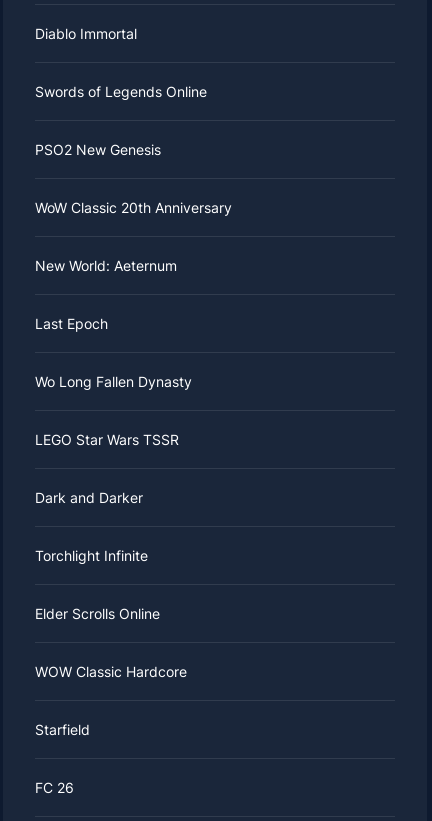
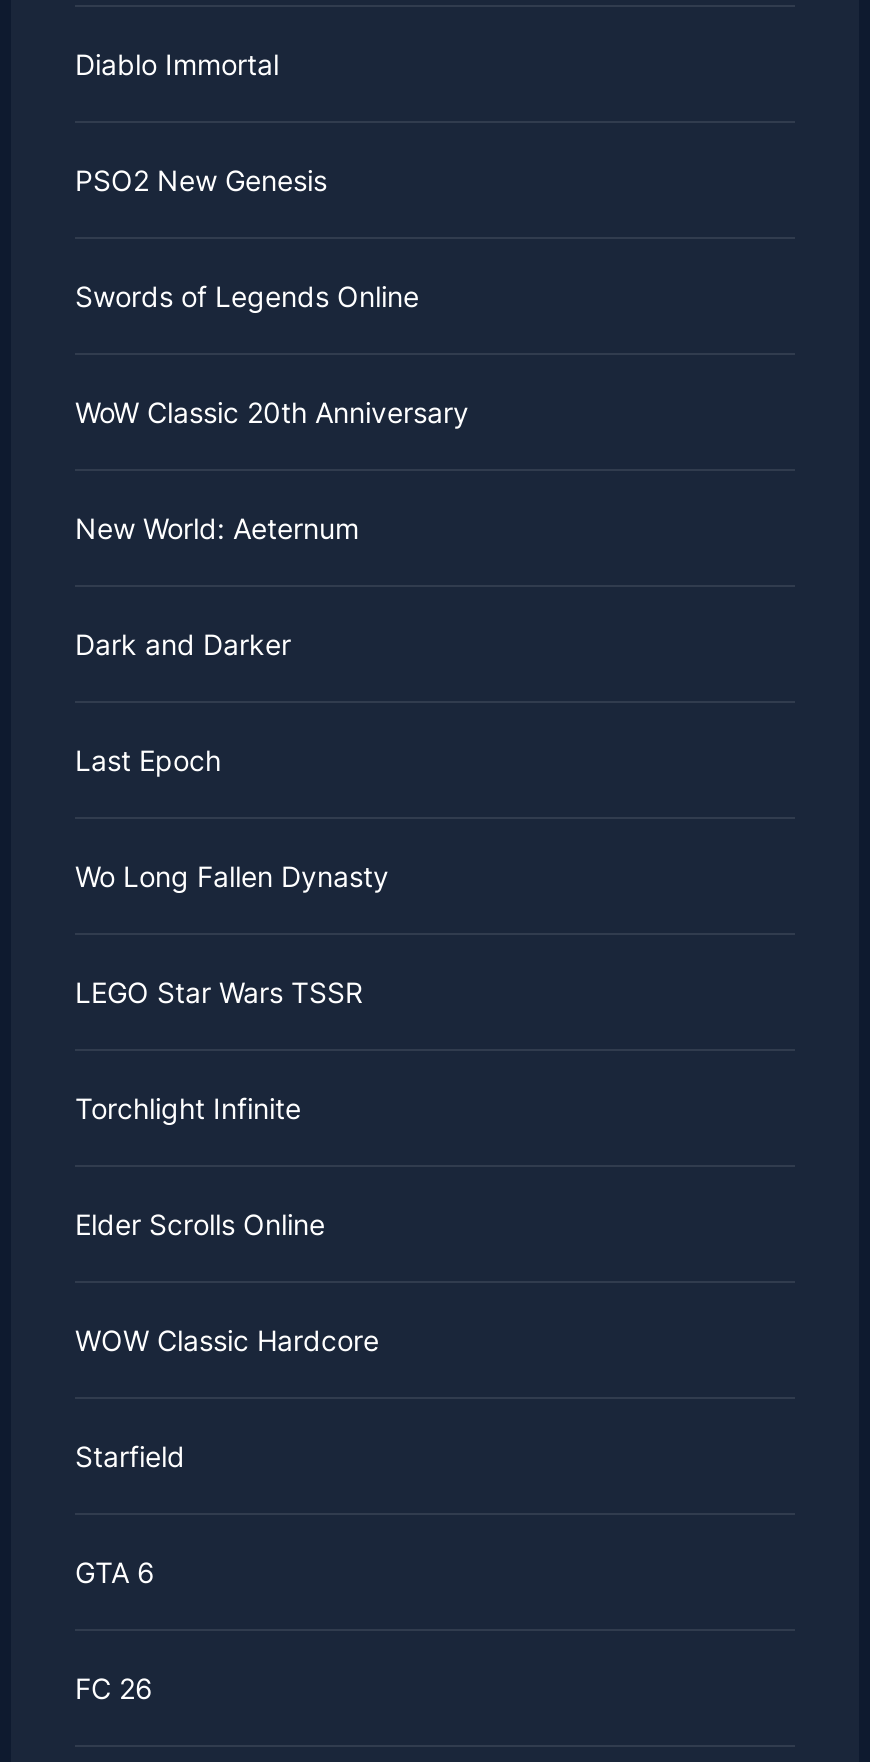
moved [35,141,161,158] -> [75,163,327,197]: PSO2 New Genesis
moved [35,489,143,506] -> [75,627,291,661]: Dark and Darker
none -> [75,1555,155,1589] GTA 6

